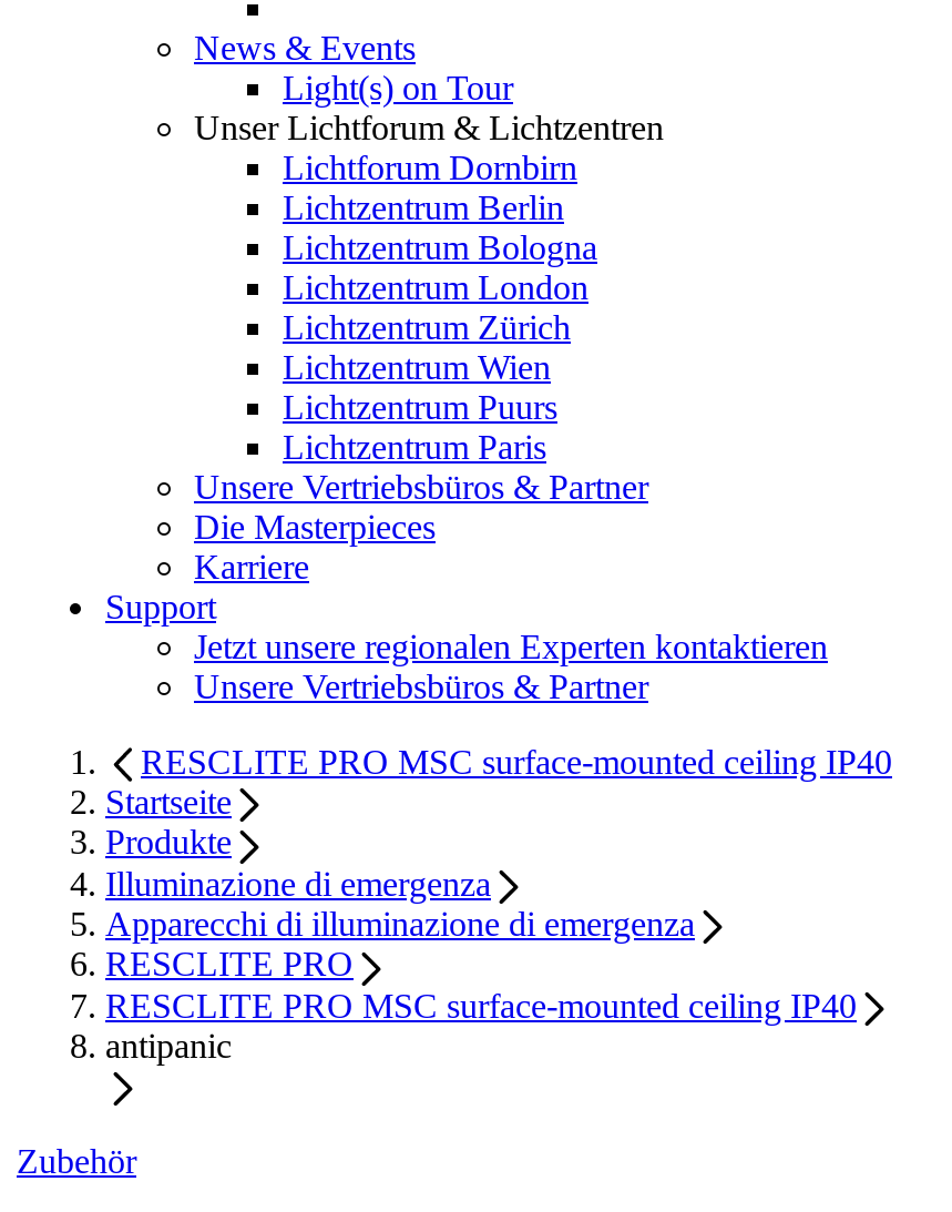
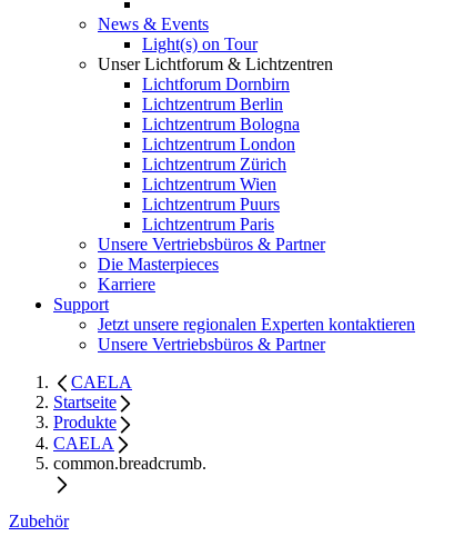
[141,742,892,780] RESCLITE PRO MSC surface-mounted ceiling IP40 -> [71,372,132,391] CAELA
[105,864,857,1065] Illuminazione di emergenza | Apparecchi di illuminazione di emergenza | RESCLITE PRO | RESCLITE PRO MSC surface-mounted ceiling IP40 | antipanic -> [53,433,206,473] CAELA | common.breadcrumb.

